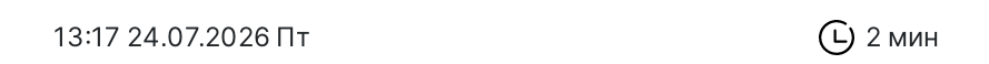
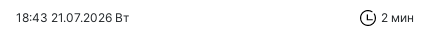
[53,20,309,53] 13:17 24.07.2026 Пт -> [16,10,129,25] 18:43 21.07.2026 Вт

